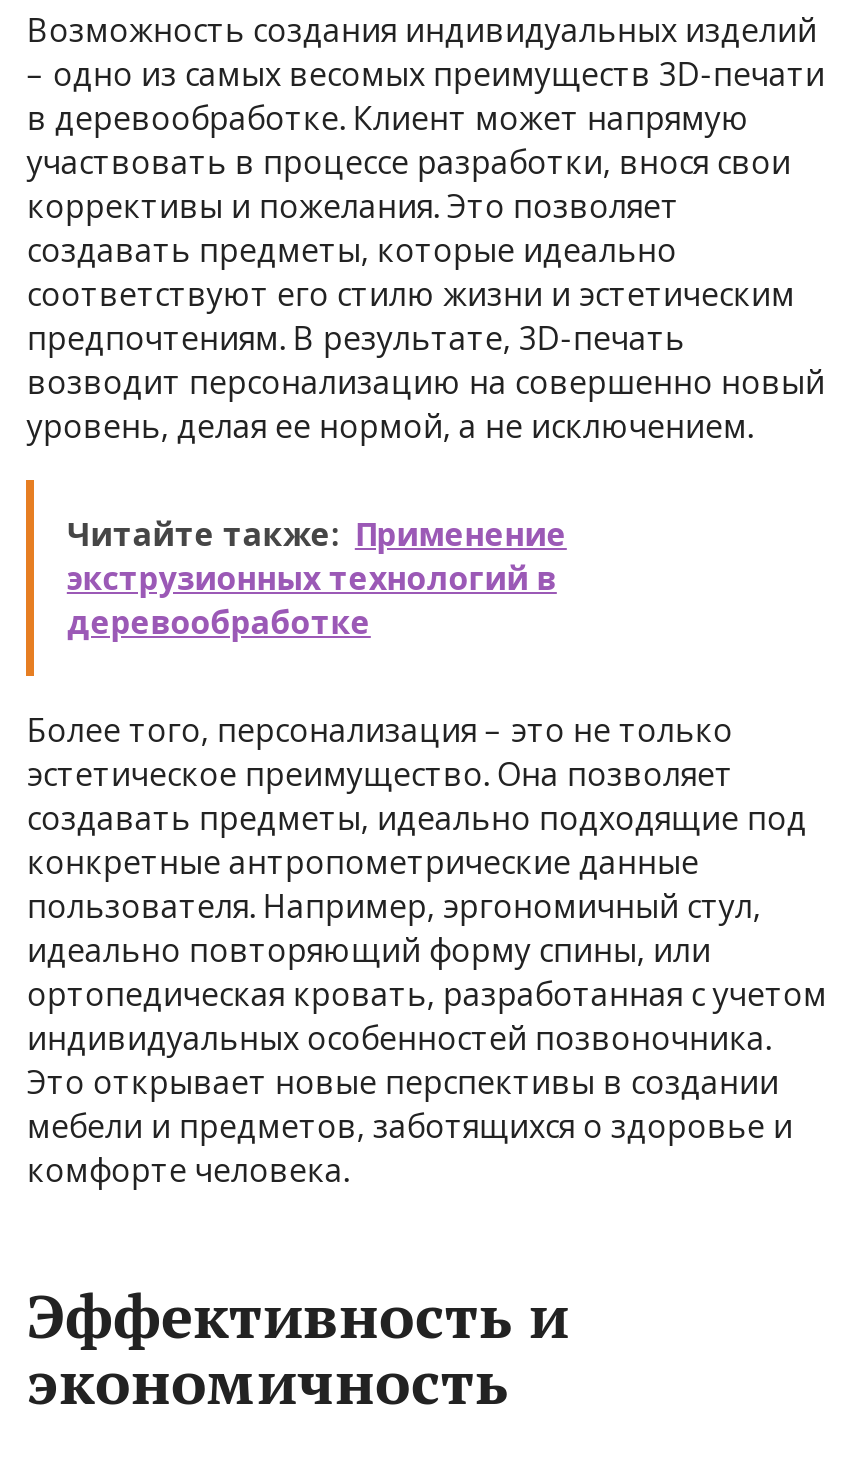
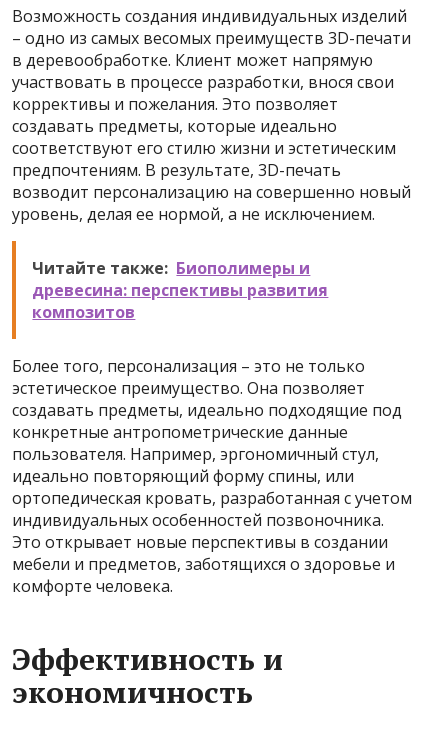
[67,513,567,645] Читайте также: Применение | экструзионных технологий в | деревообработке -> [32,257,328,323] Читайте также: Биополимеры и | древесина: перспективы развития | композитов

